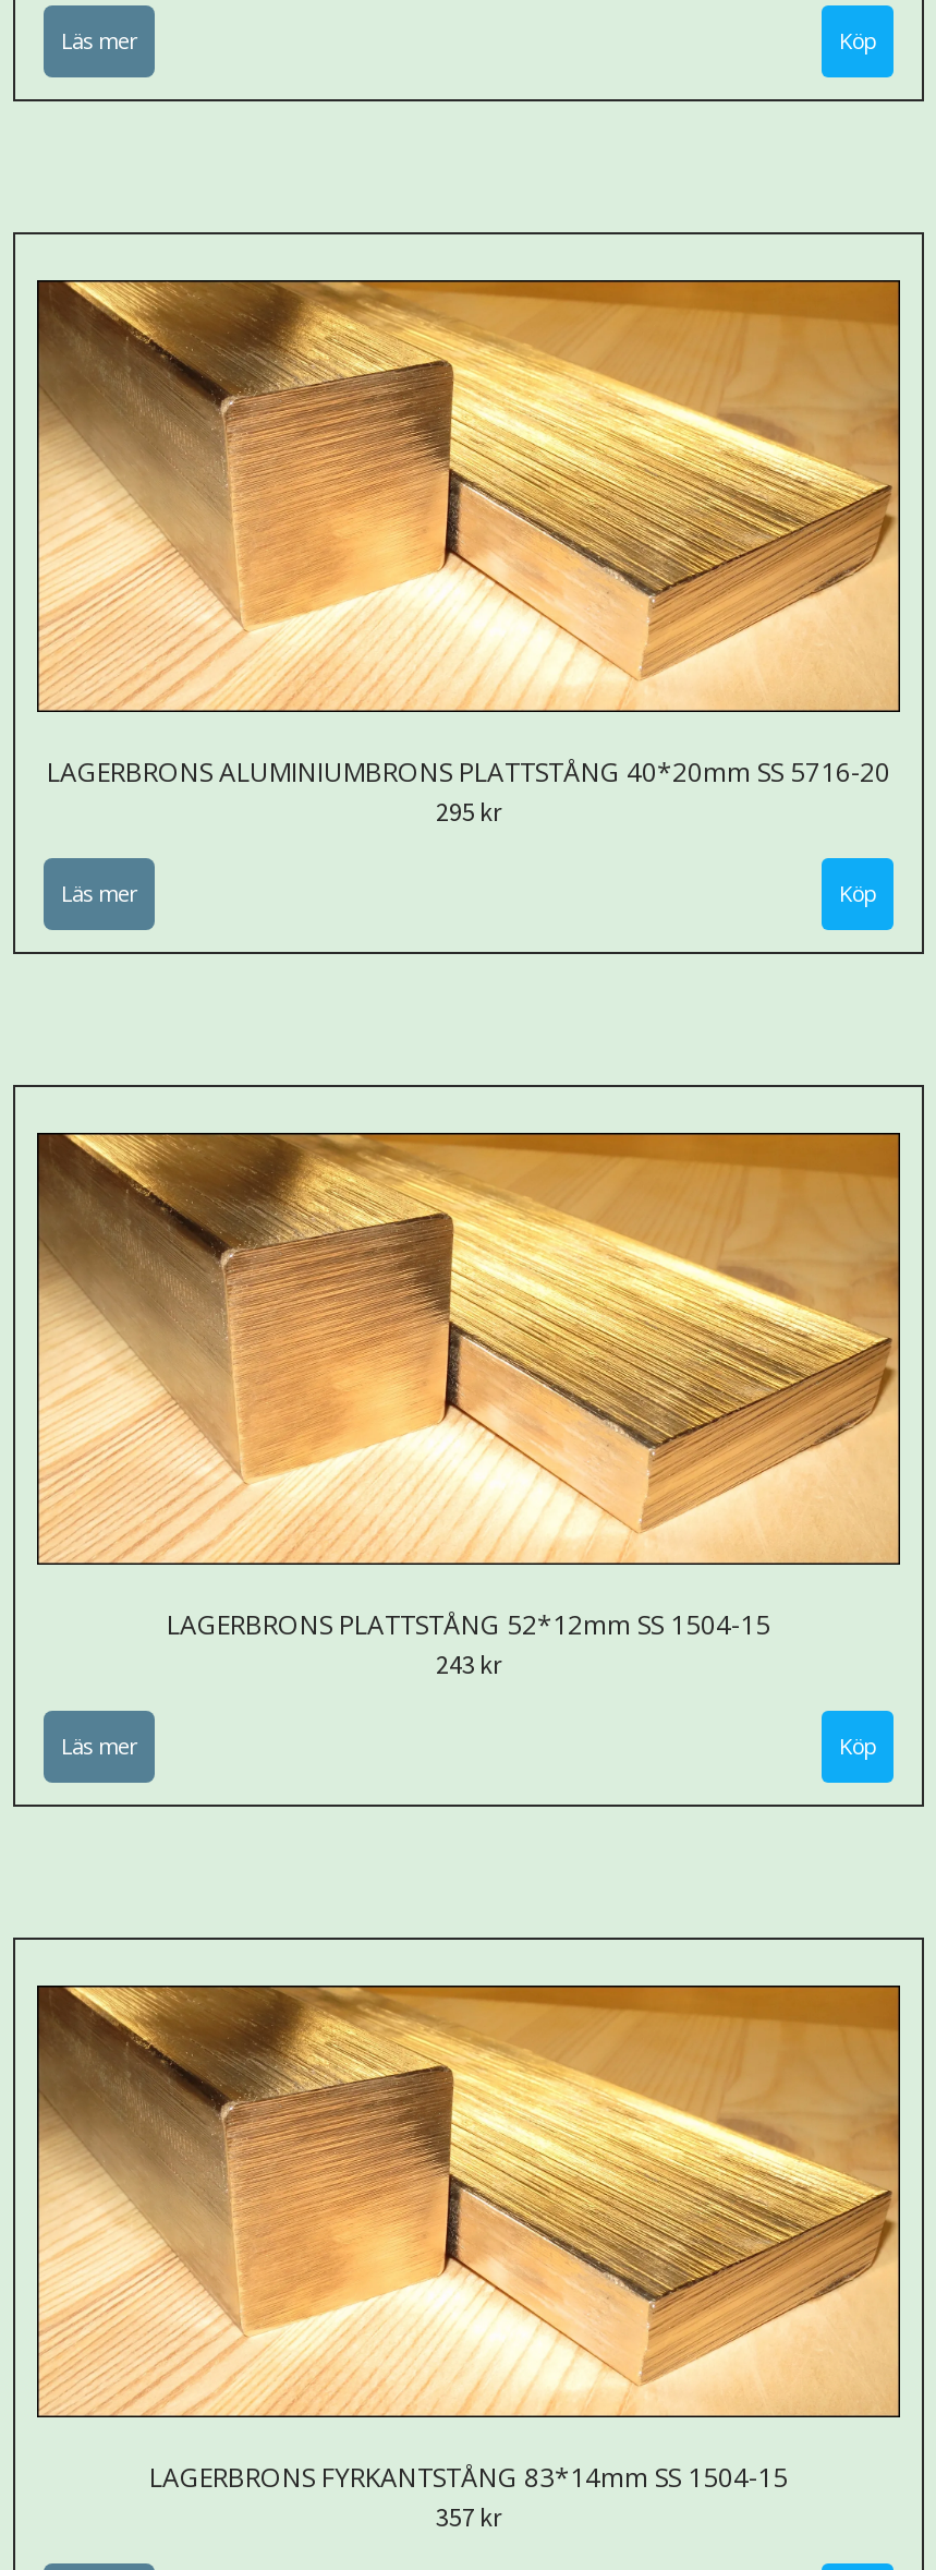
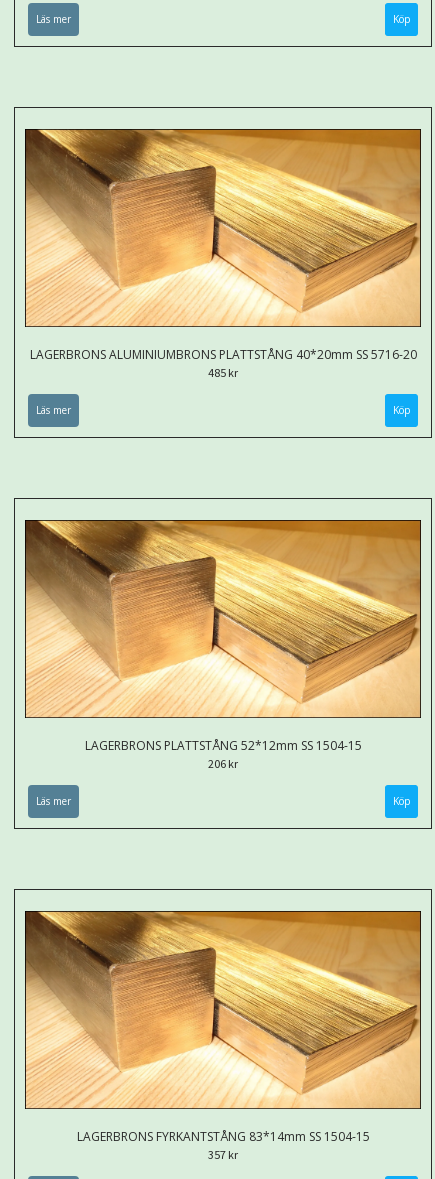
[436,795,501,828] 295 kr -> [208,365,238,380] 485 kr
[436,1648,501,1680] 243 kr -> [208,756,238,771] 206 kr

